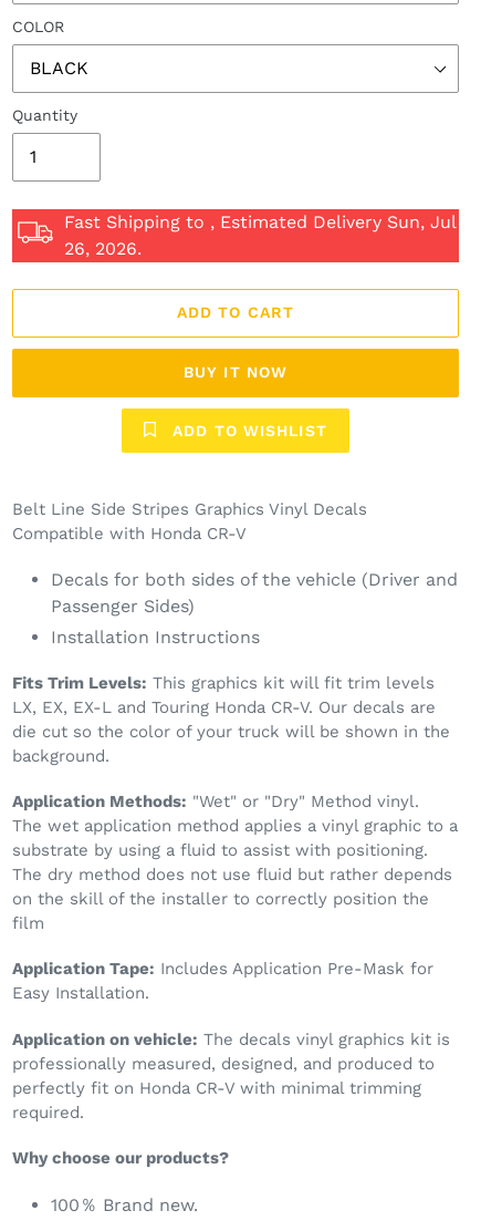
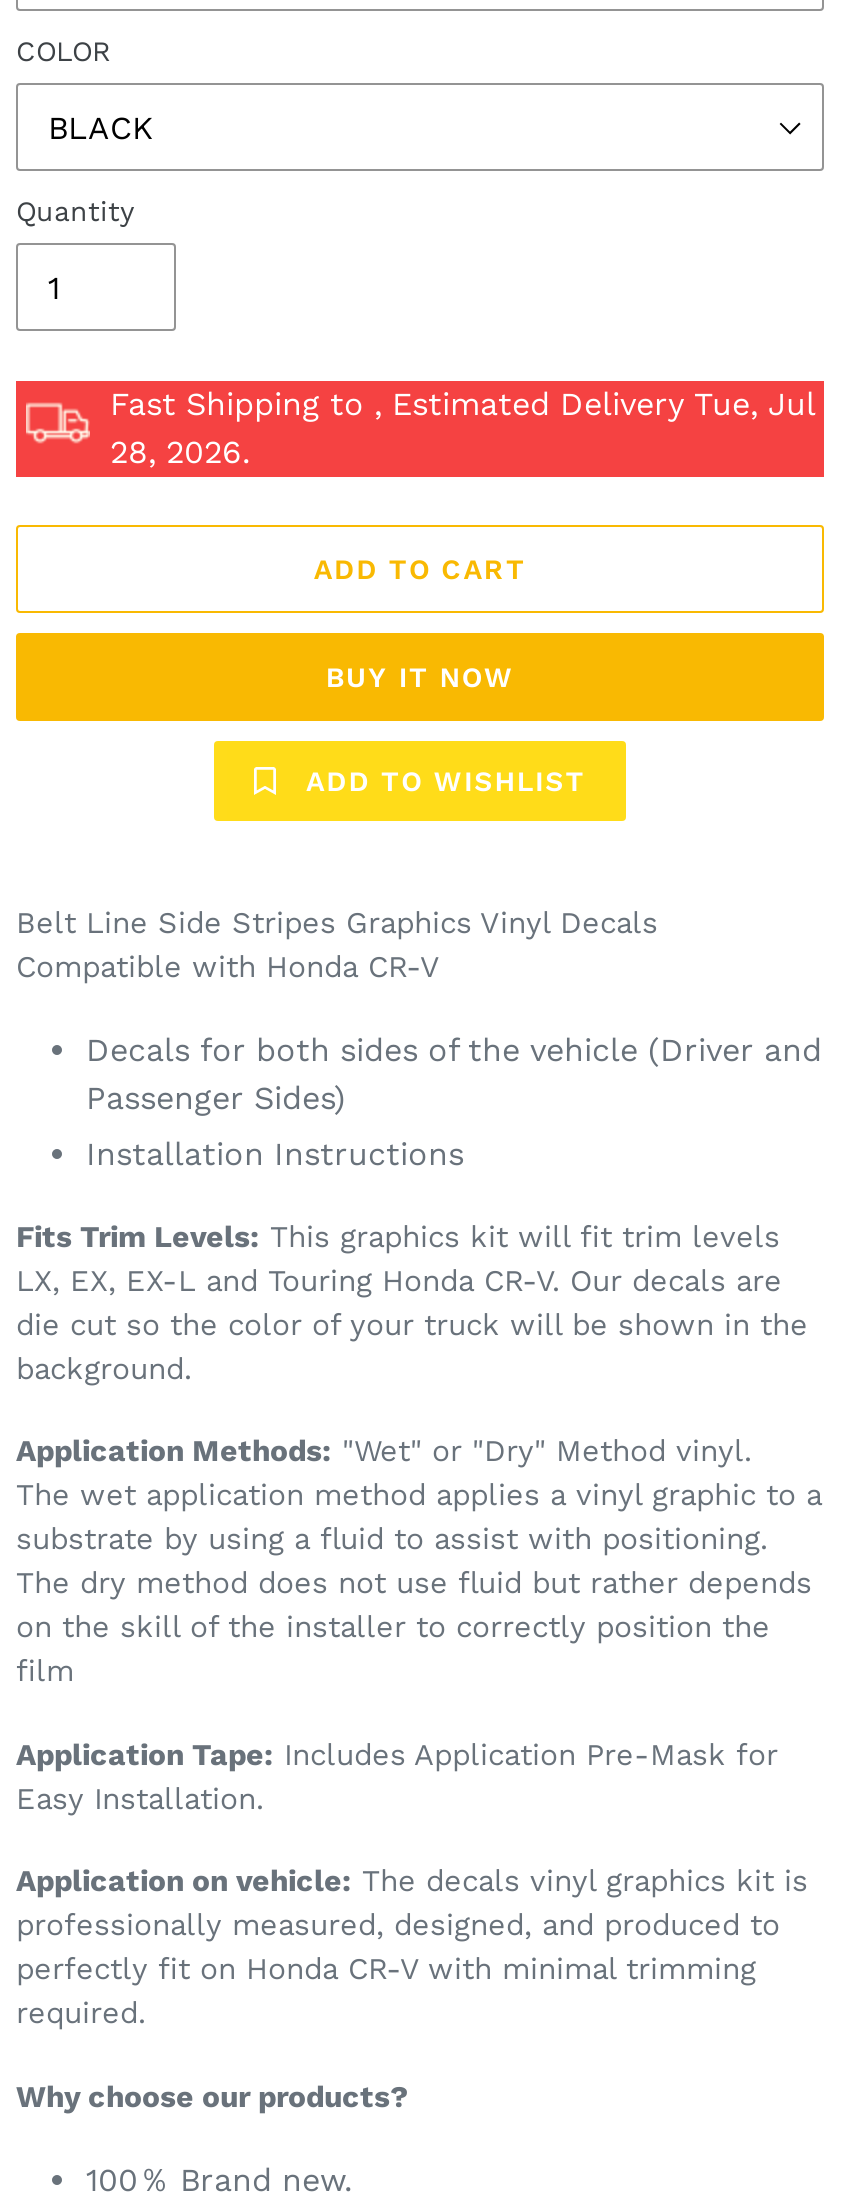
[64,211,457,232] Fast Shipping to, Estimated Delivery Sun, Jul -> [110,385,816,423] Fast Shipping to, Estimated Delivery Tue, Jul
[64,238,142,259] 26, 2026. -> [110,433,250,471] 28, 2026.

